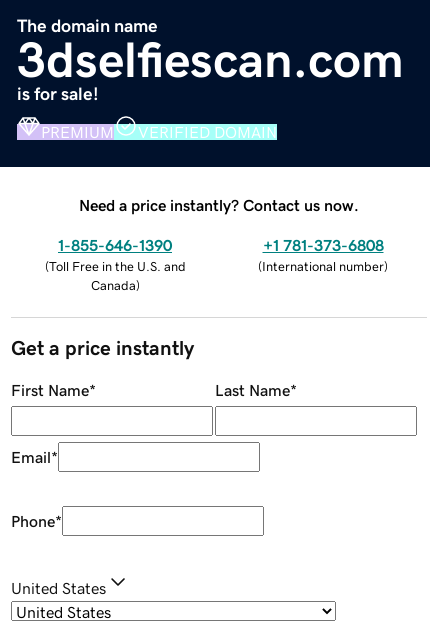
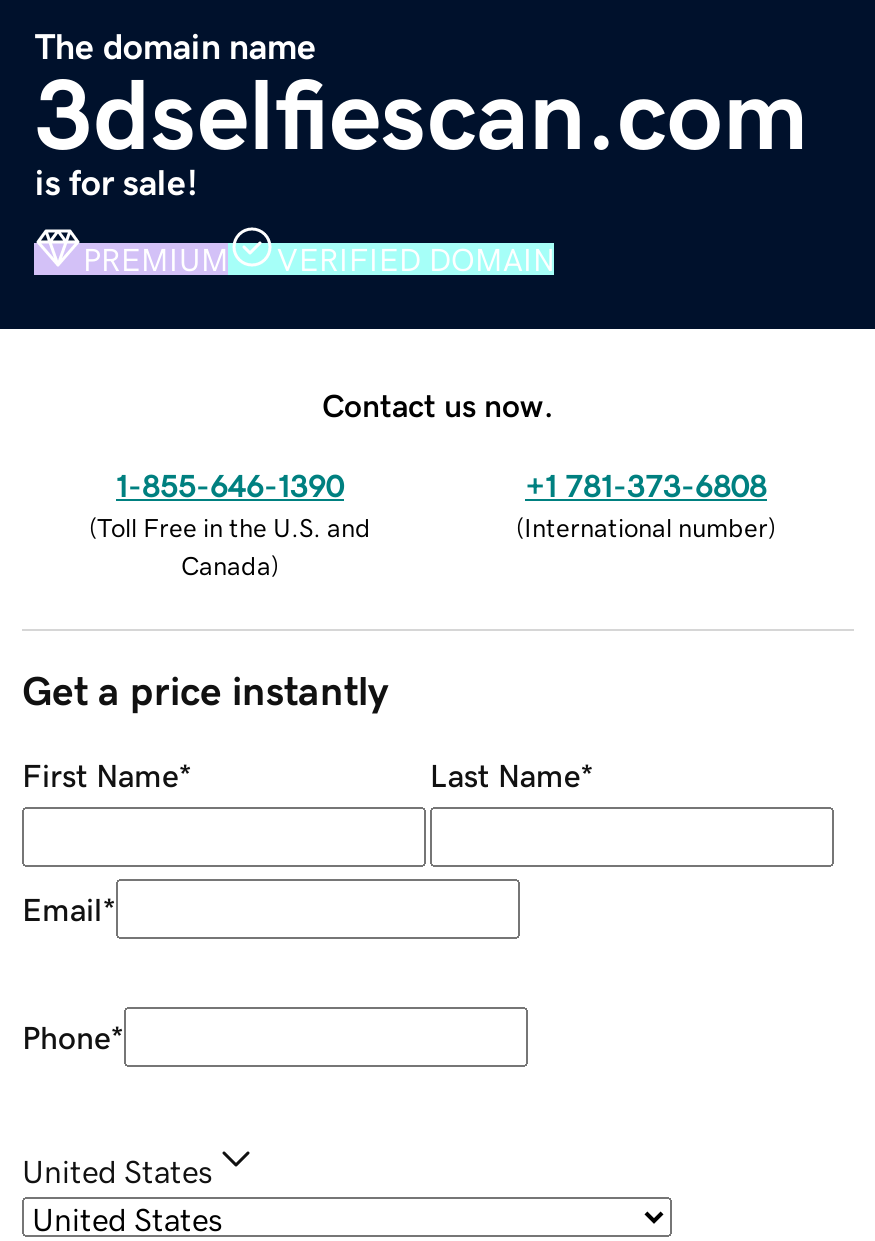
[79,197,359,213] Need a price instantly? Contact us now. -> [322,388,554,420] Contact us now.

